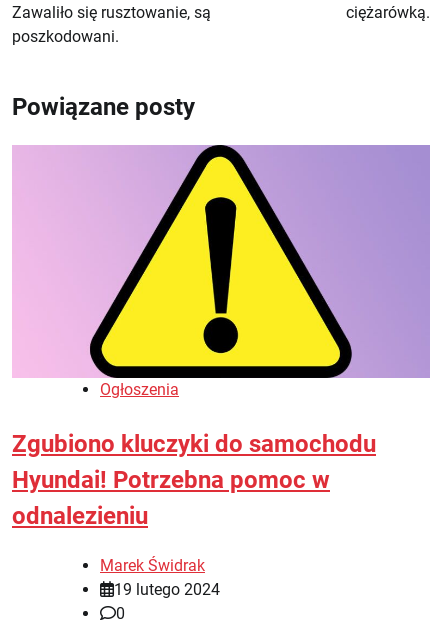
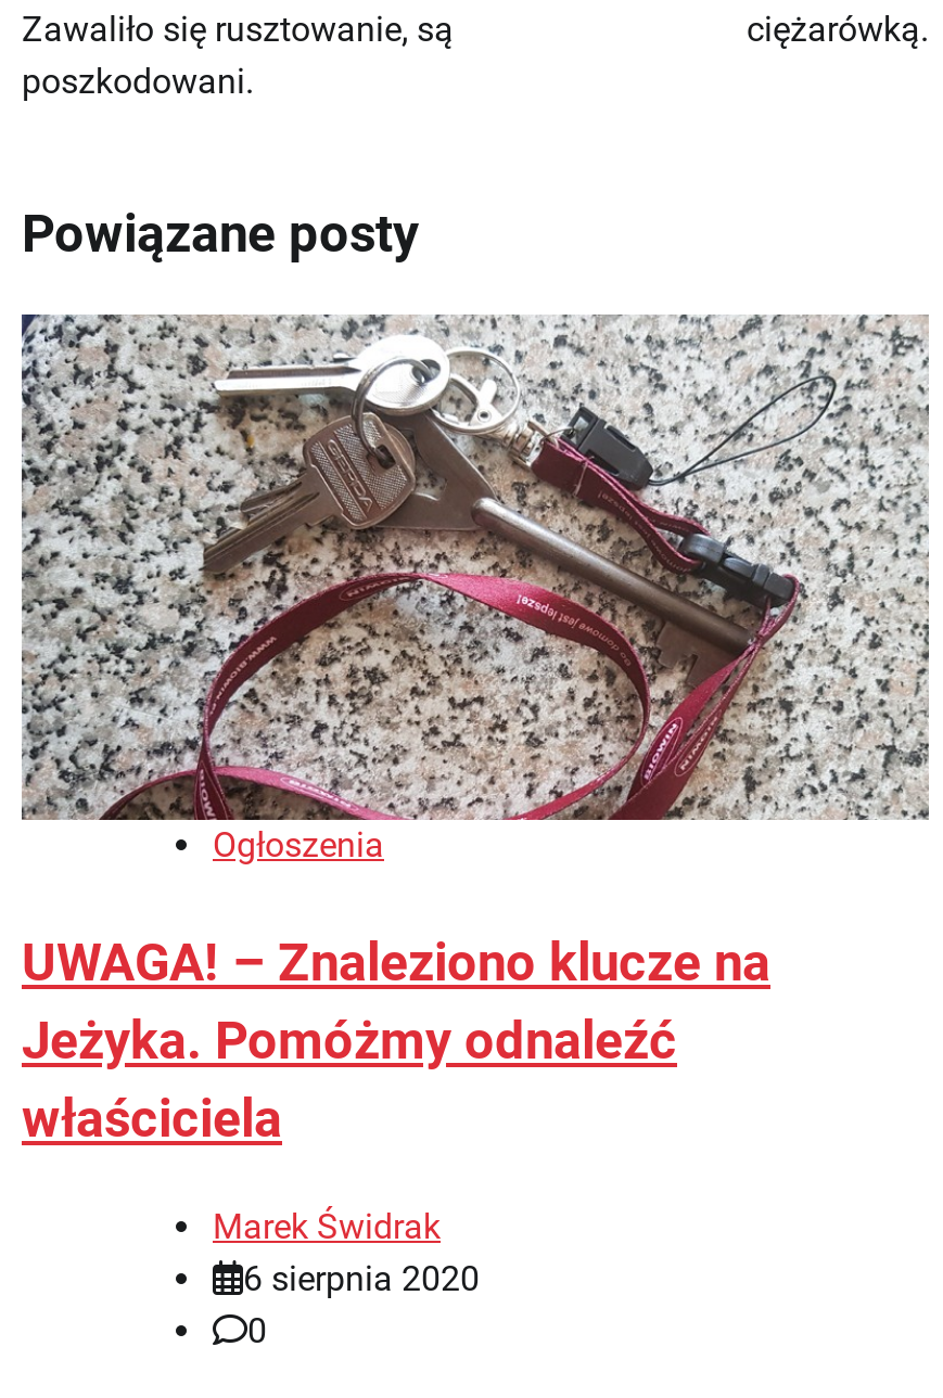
[12,145,430,379] [image] -> [20,312,931,822] [image]
[12,430,376,530] Zgubiono kluczyki do samochodu | Hyundai! Potrzebna pomoc w | odnalezieniu -> [22,932,770,1149] UWAGA! – Znaleziono klucze na | Jeżyka. Pomóżmy odnaleźć | właściciela
[114,580,220,599] 19 lutego 2024 -> [243,1257,480,1299] 6 sierpnia 2020

